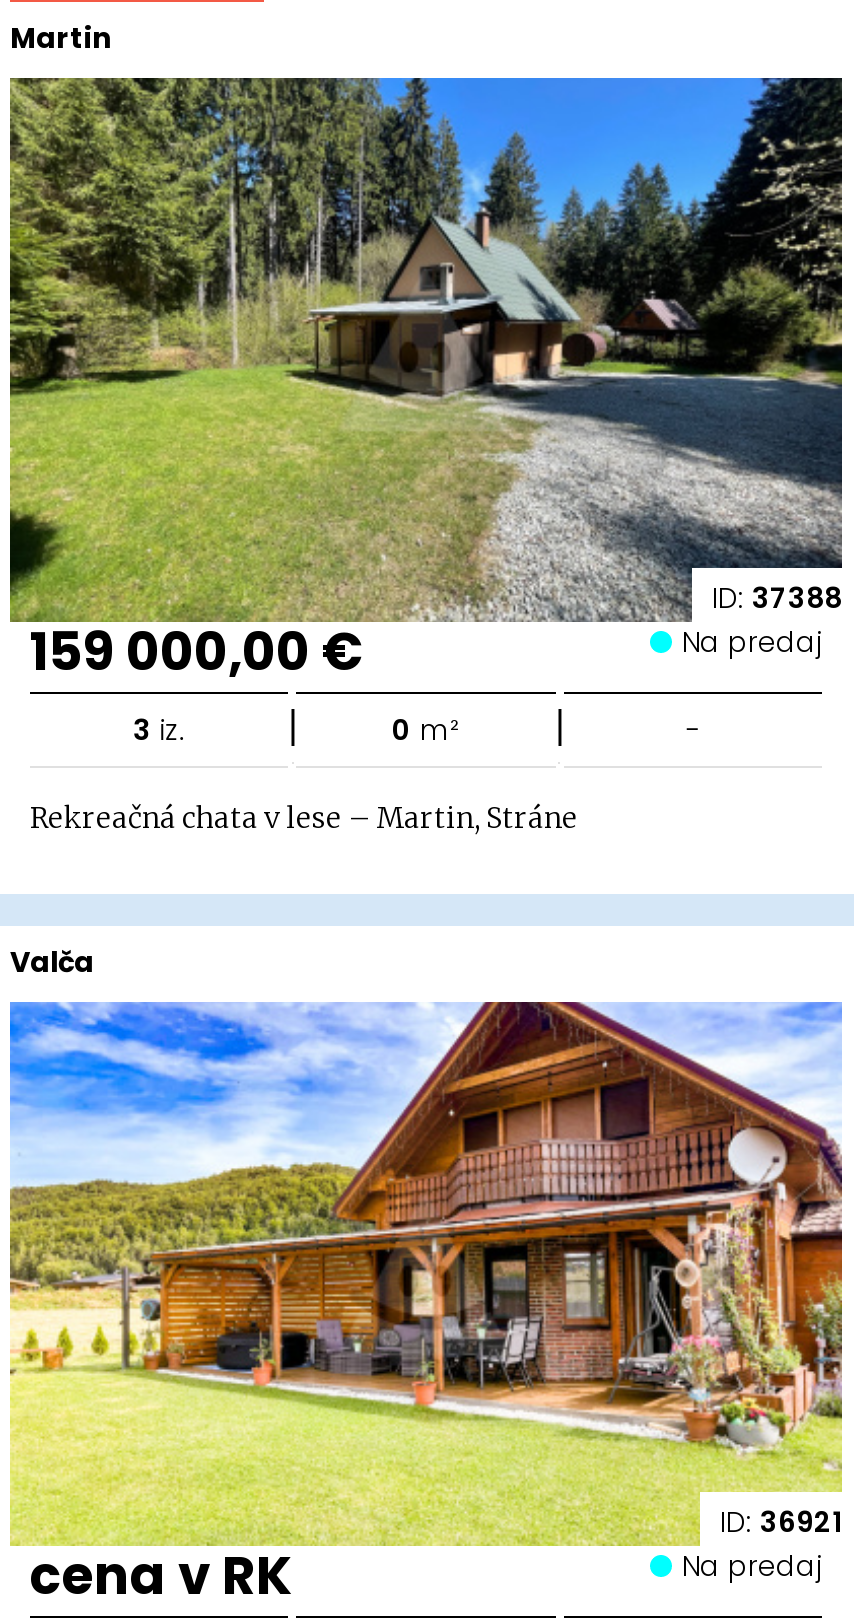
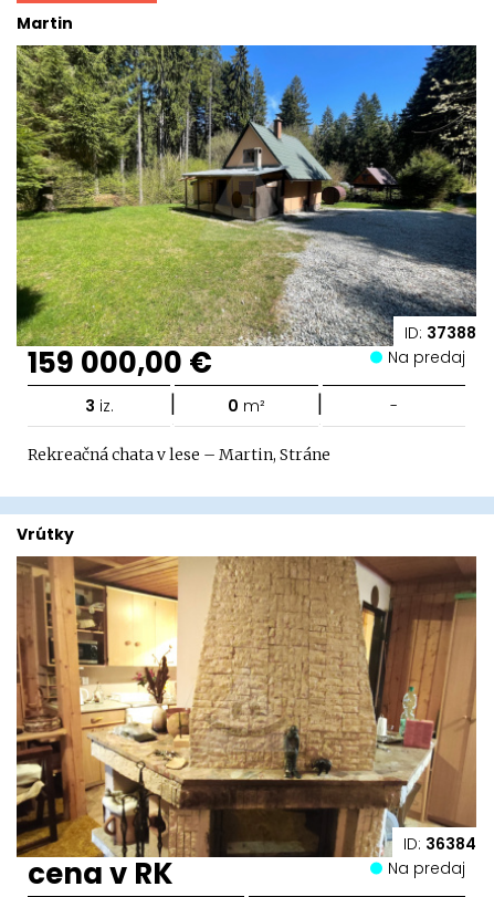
[10,942,94,982] Valča -> [17,523,74,545] Vrútky
[8,1000,844,1548] [image] | ID: 36921 -> [15,555,477,858] [image] | ID: 36384

